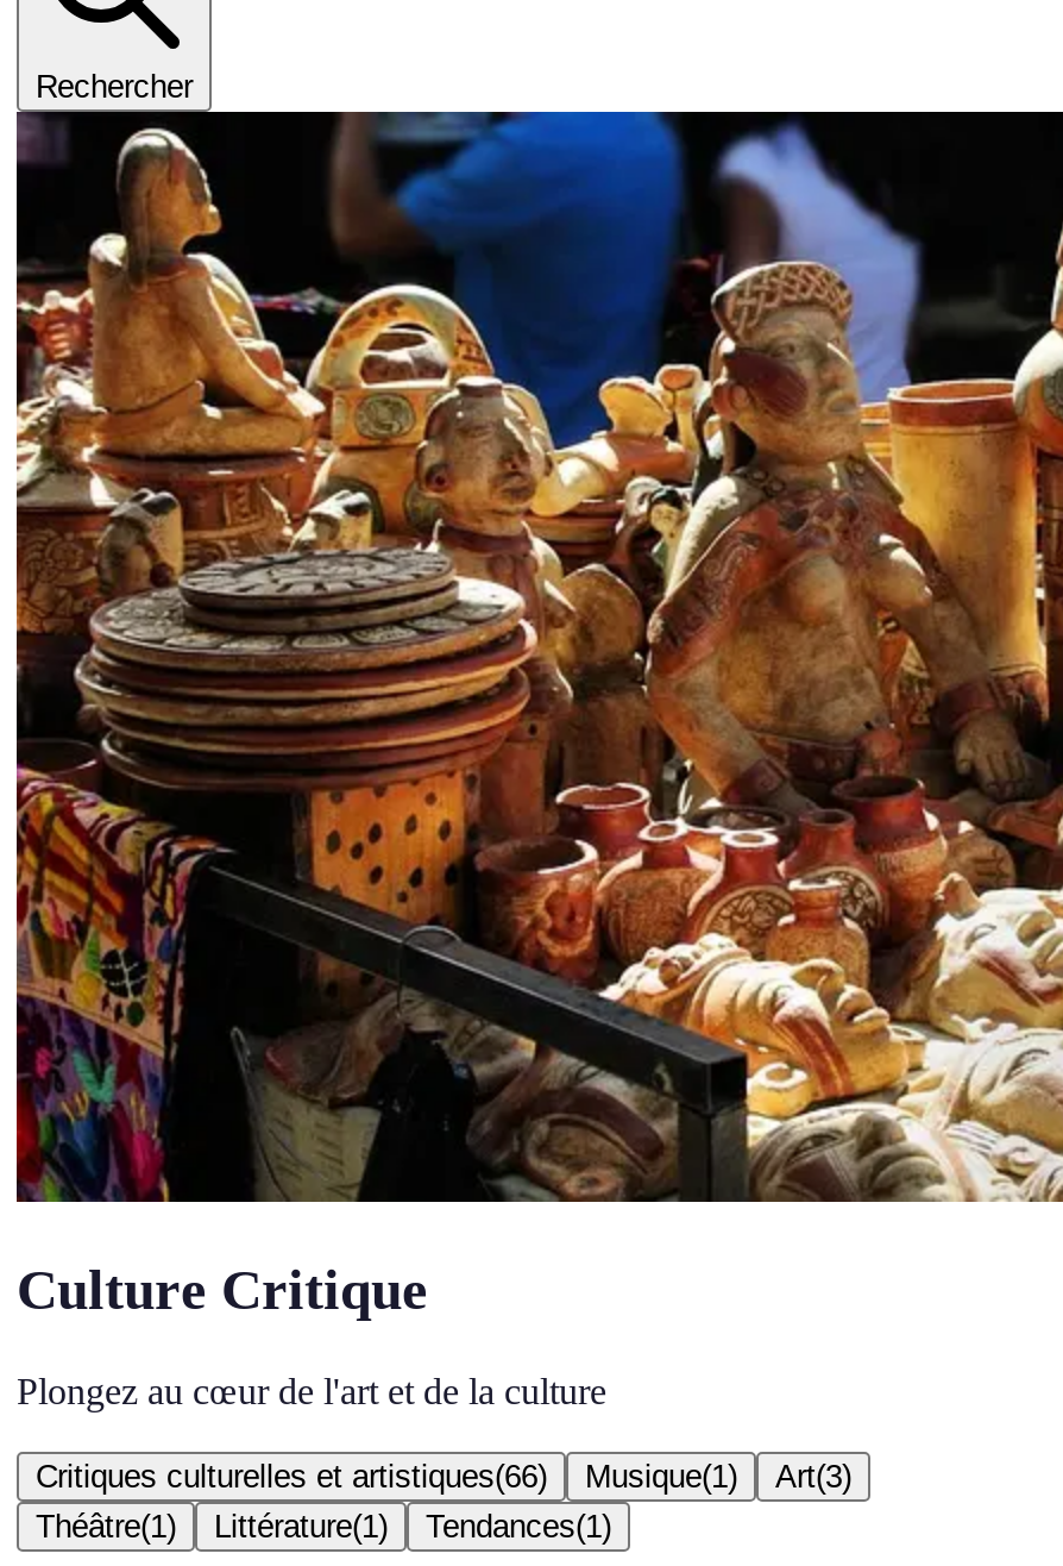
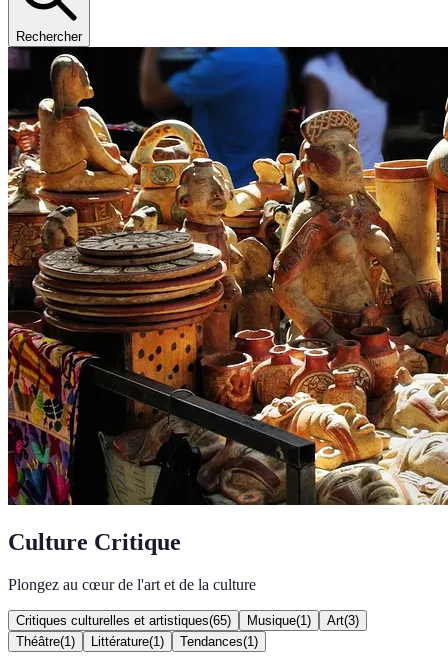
[36,1458,547,1494] Critiques culturelles et artistiques(66) -> [16,613,231,628] Critiques culturelles et artistiques(65)

